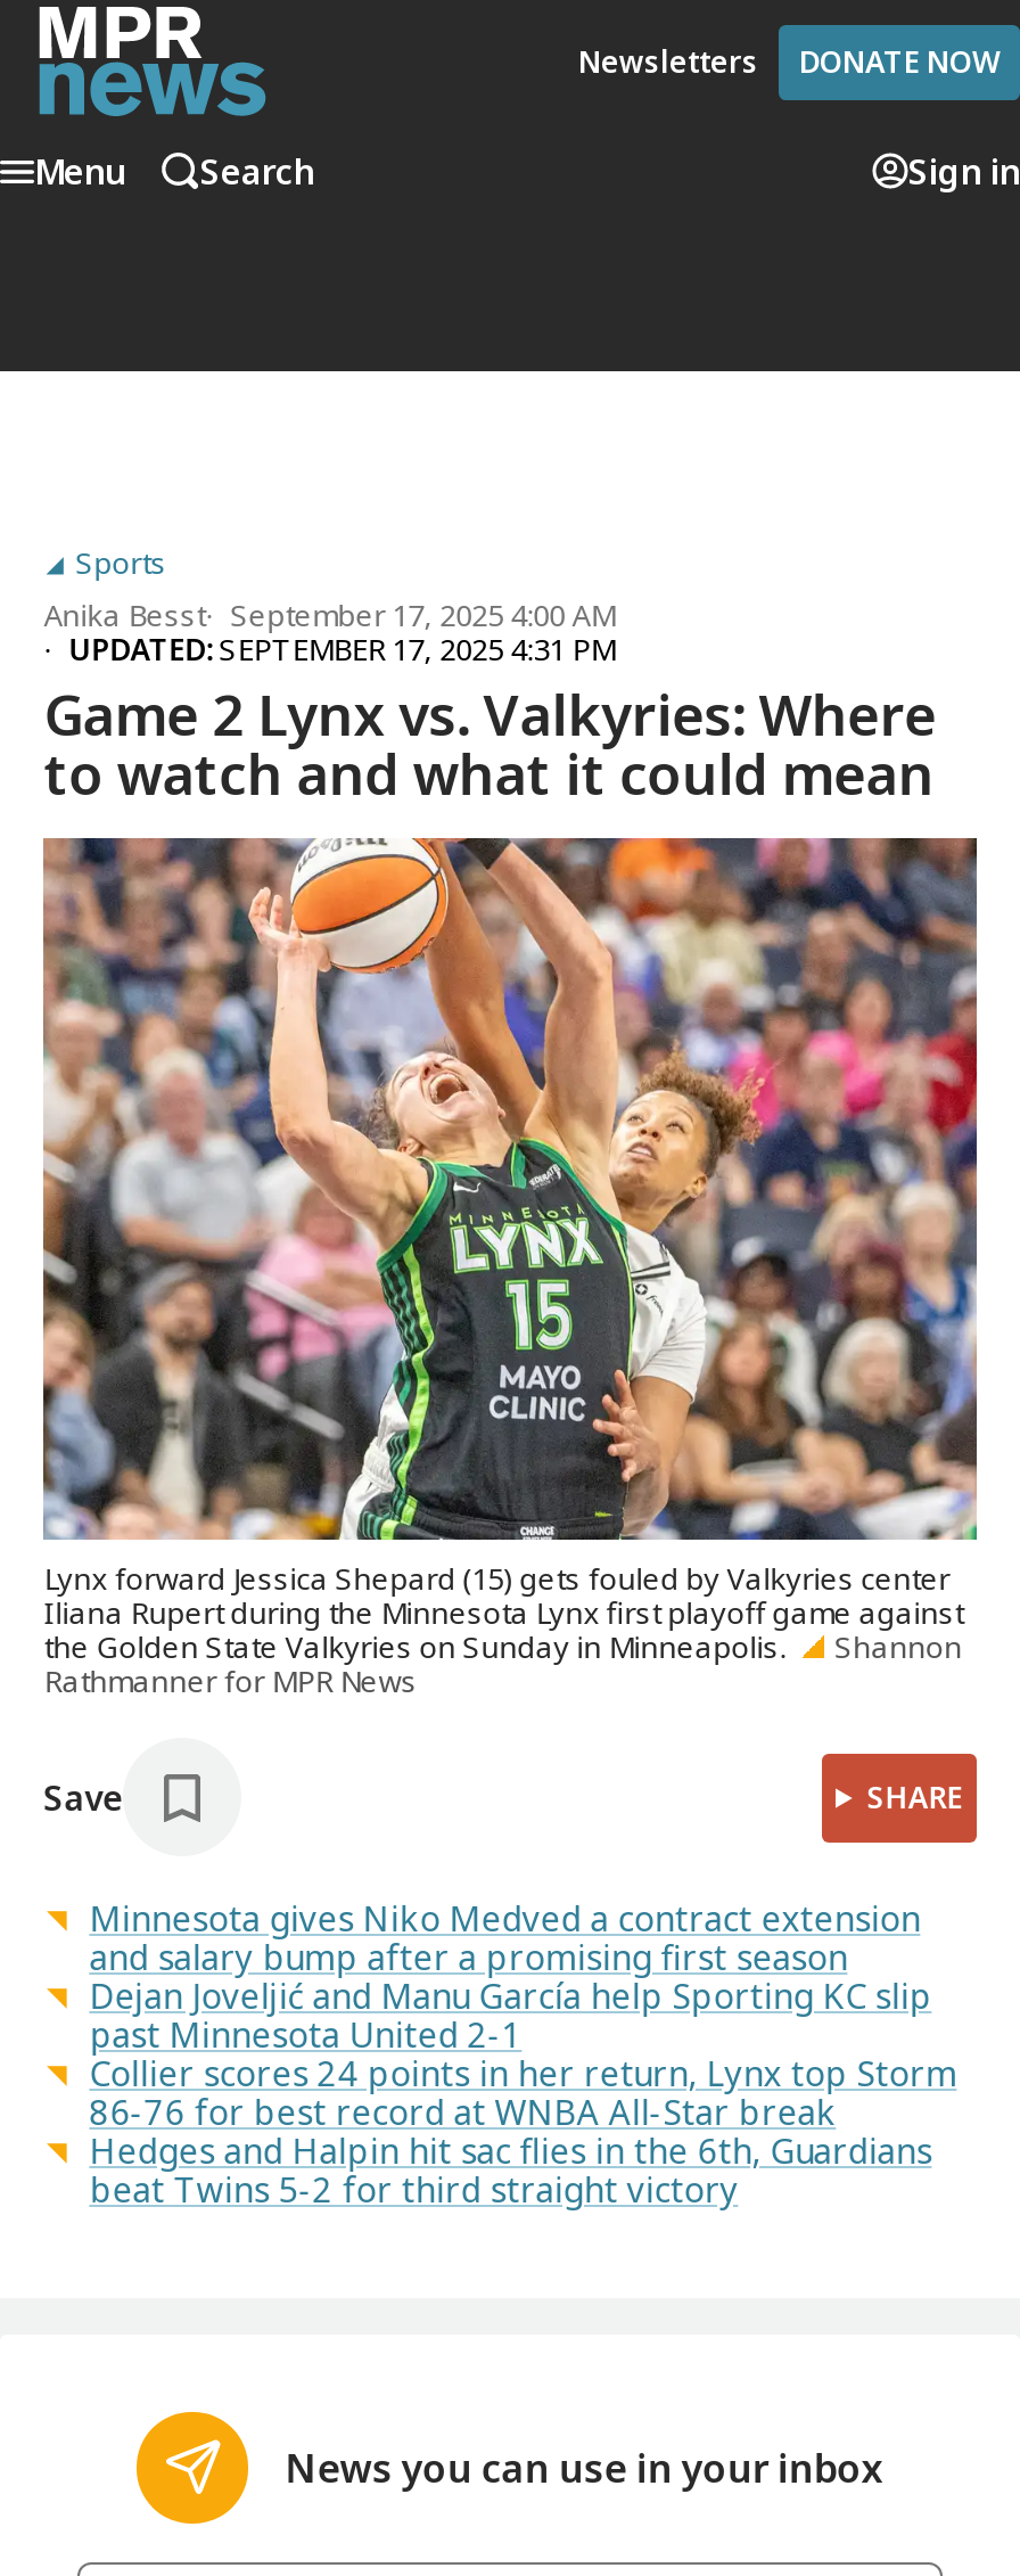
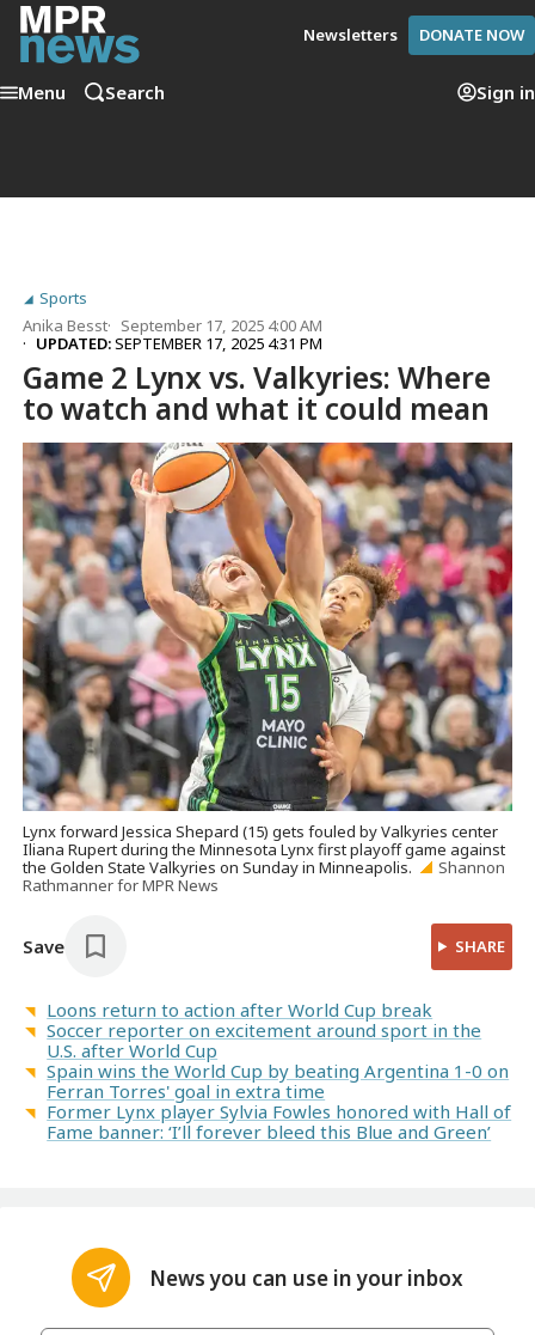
[89,1896,957,2212] Minnesota gives Niko Medved a contract extension | and salary bump after a promising first season | Dejan Joveljić and Manu García help Sporting KC slip | past Minnesota United 2-1 | Collier scores 24 points in her return, Lynx top Storm | 86-76 for best record at WNBA All-Star break | Hedges and Halpin hit sac flies in the 6th, Guardians | beat Twins 5-2 for third straight victory -> [47,998,511,1144] Loons return to action after World Cup break | Soccer reporter on excitement around sport in the | U.S. after World Cup | Spain wins the World Cup by beating Argentina 1-0 on | Ferran Torres' goal in extra time | Former Lynx player Sylvia Fowles honored with Hall of | Fame banner: ‘I’ll forever bleed this Blue and Green’

